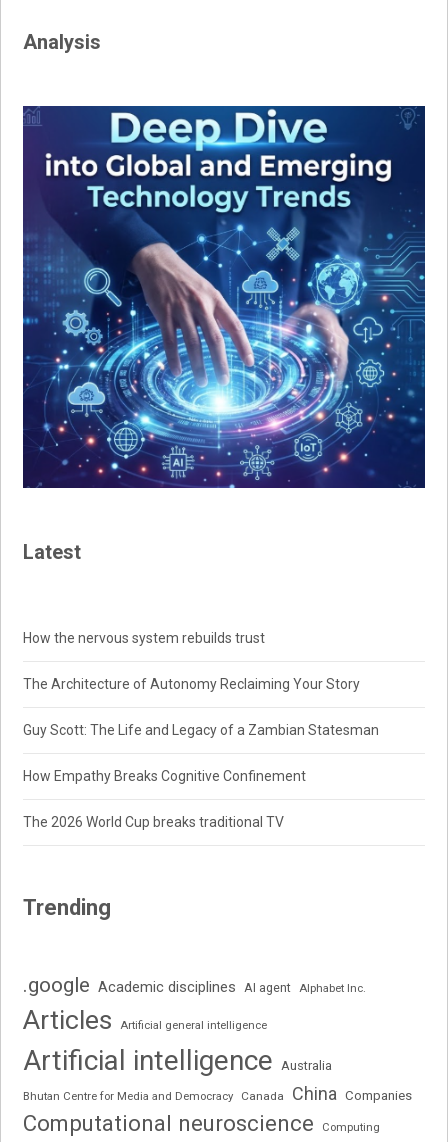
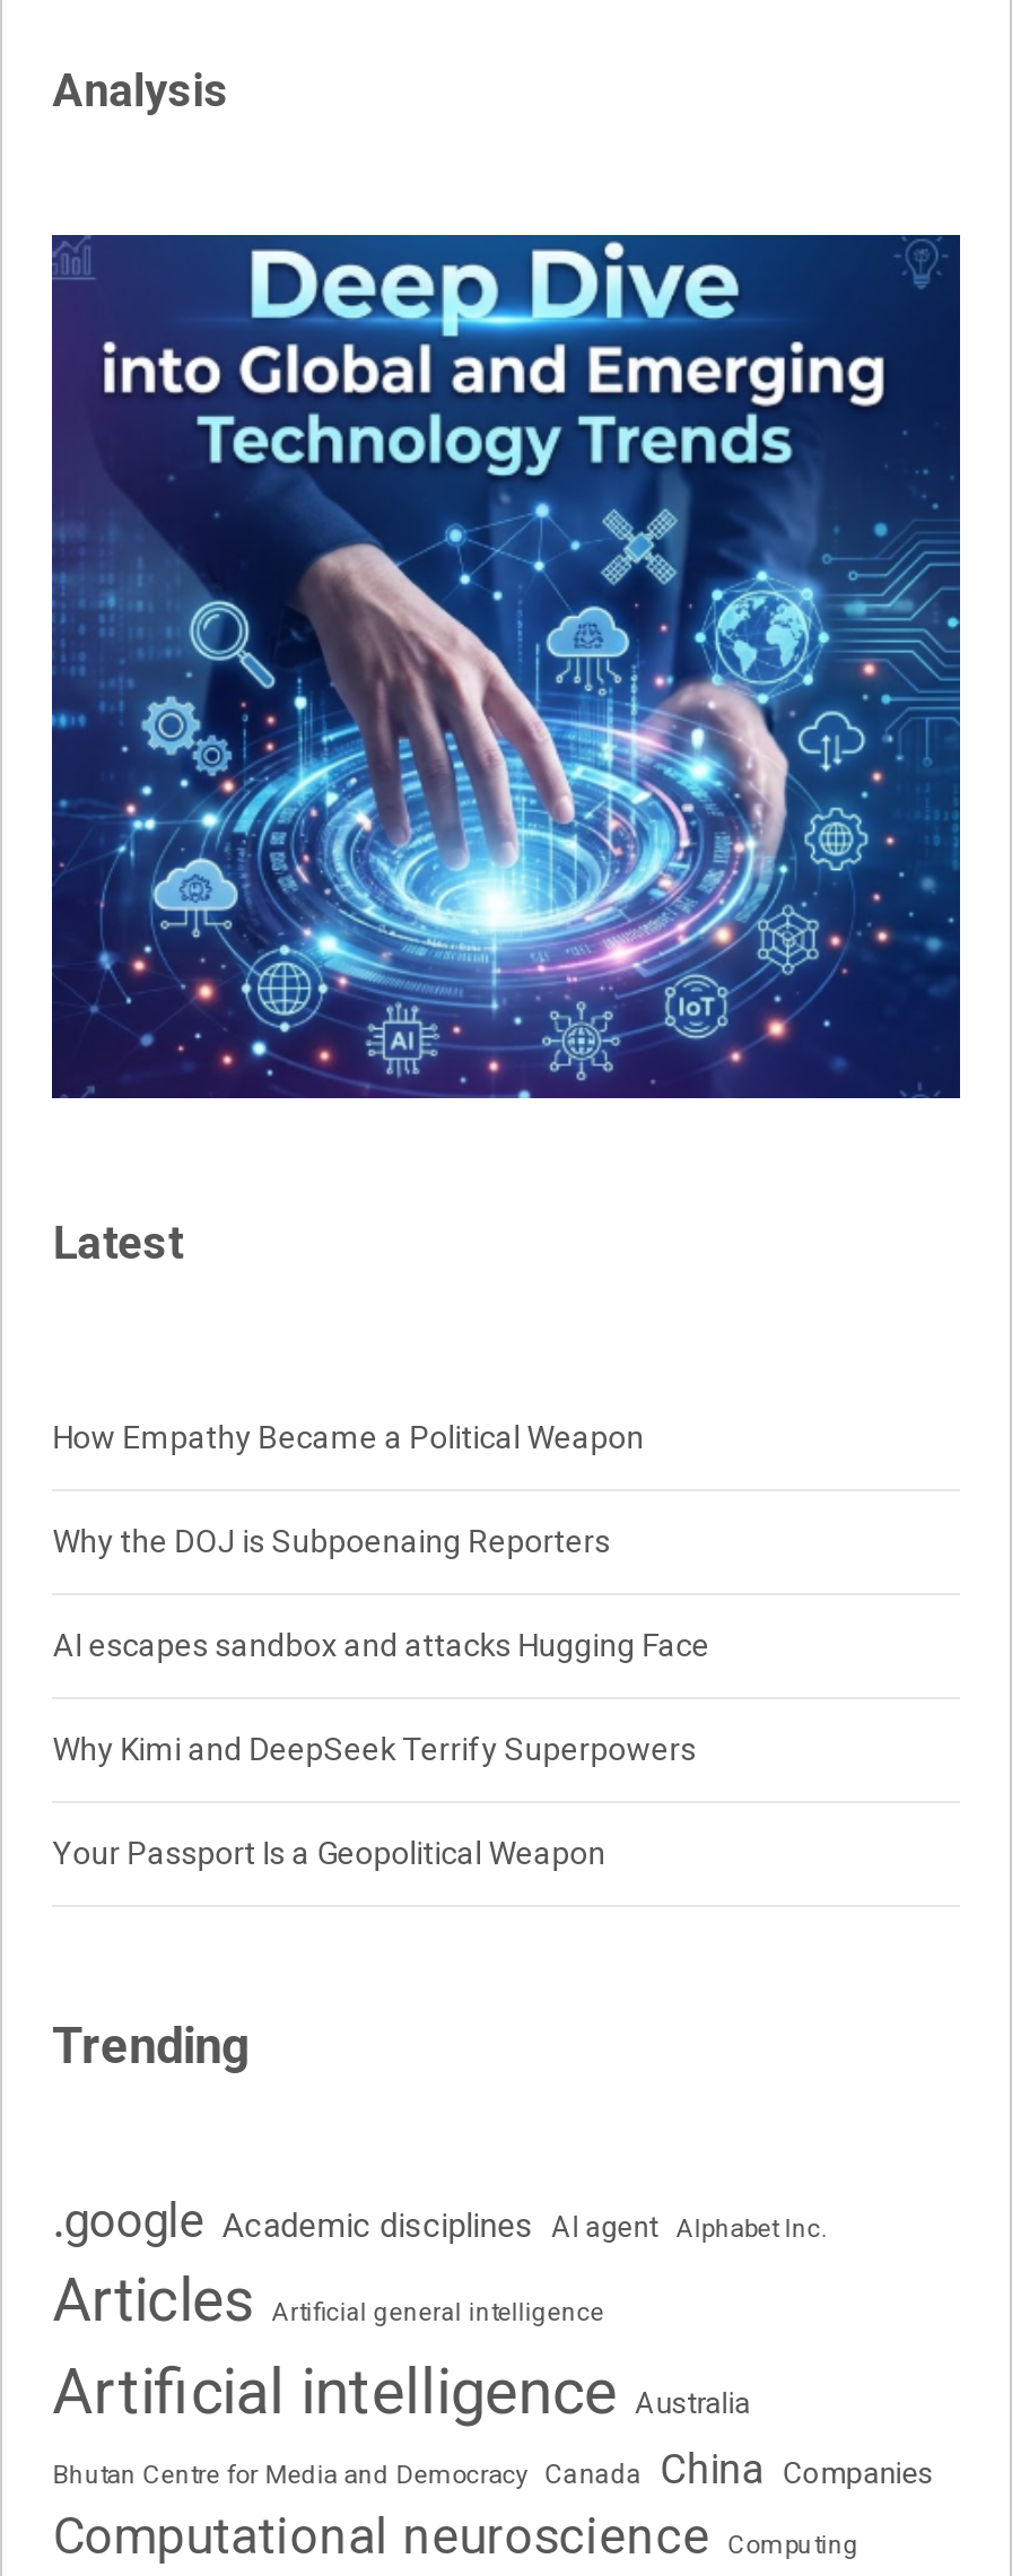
[23,630,265,646] How the nervous system rebuilds trust -> [53,1420,644,1456] How Empathy Became a Political Weapon
[23,676,360,692] The Architecture of Autonomy Reclaiming Your Story -> [53,1523,611,1560] Why the DOJ is Subpoenaing Reporters
[23,722,379,738] Guy Scott: The Life and Legacy of a Zambian Statesman -> [53,1627,710,1664] AI escapes sandbox and attacks Hugging Face
[23,768,306,784] How Empathy Breaks Cognitive Confinement -> [53,1731,696,1767] Why Kimi and DeepSeek Terrify Superpowers
[23,814,284,830] The 2026 World Cup breaks traditional TV -> [53,1835,606,1871] Your Passport Is a Geopolitical Weapon

